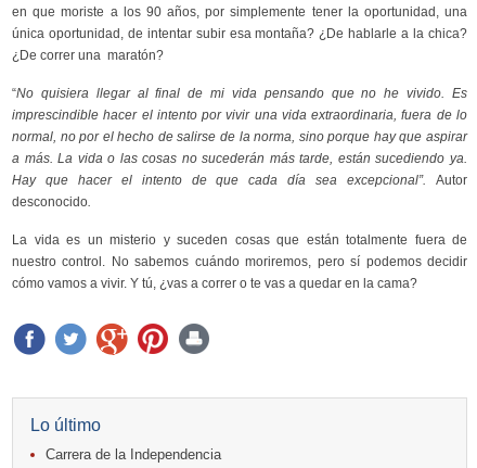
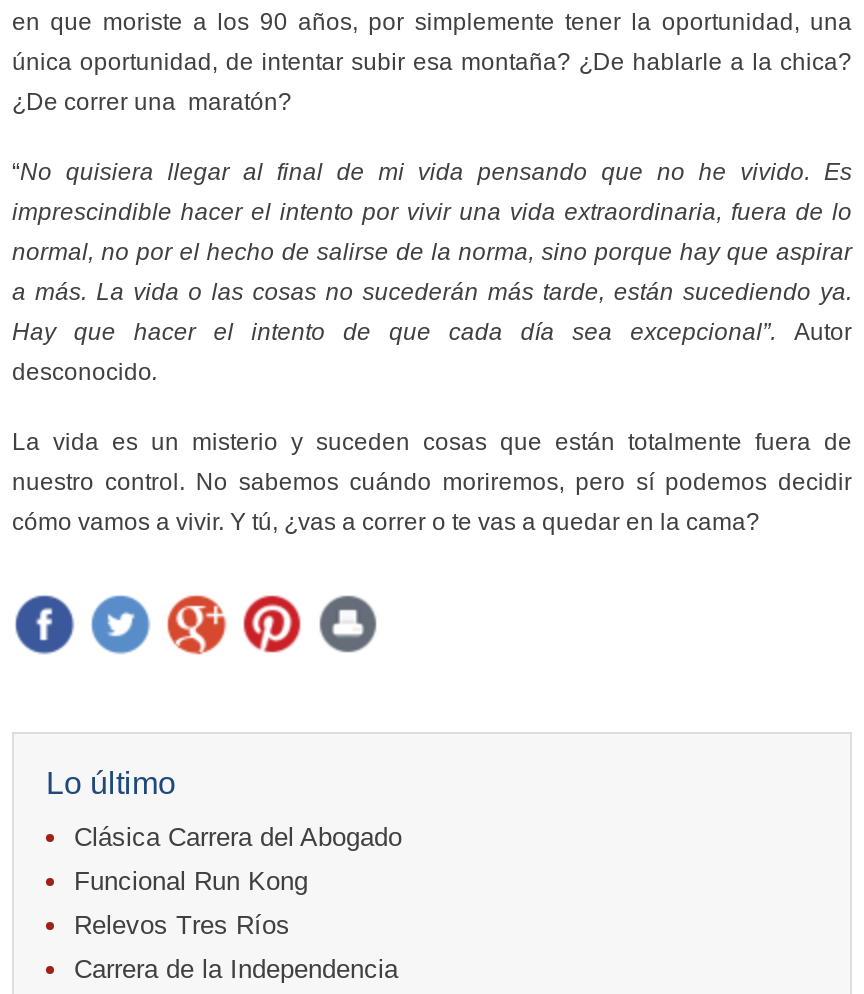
none -> [74,822,402,940] Clásica Carrera del Abogado | Funcional Run Kong | Relevos Tres Ríos

